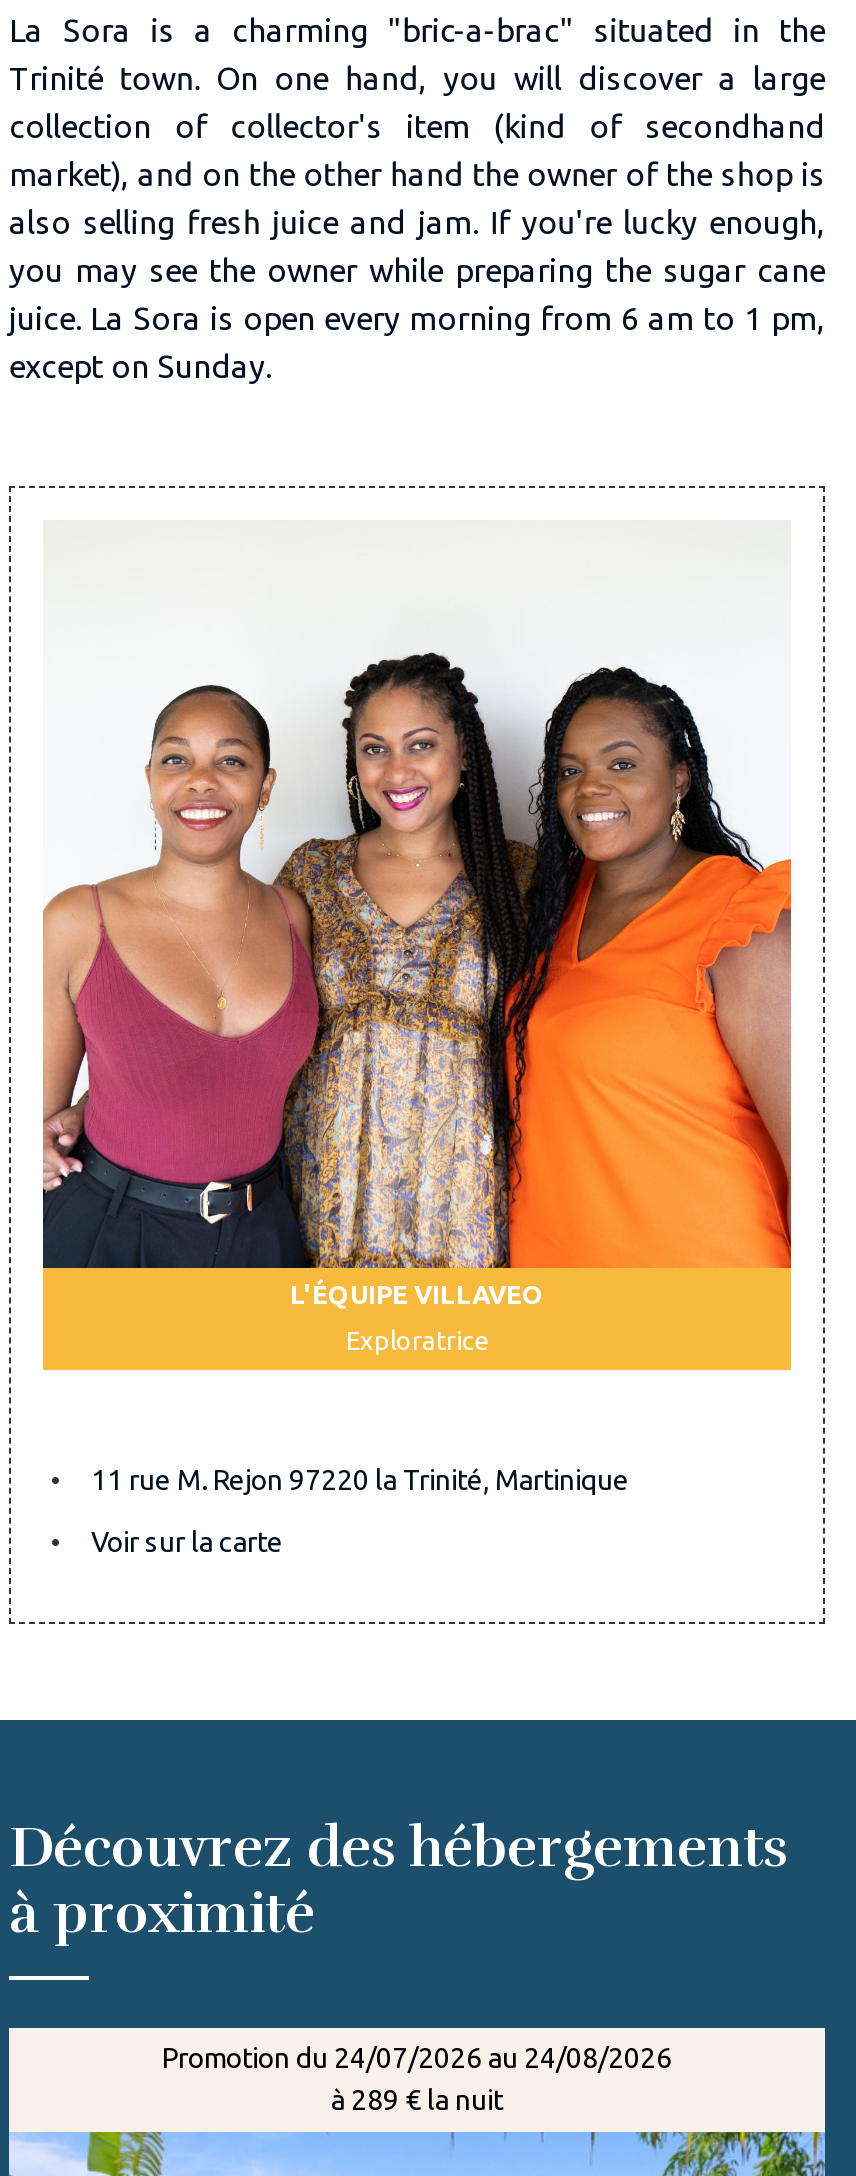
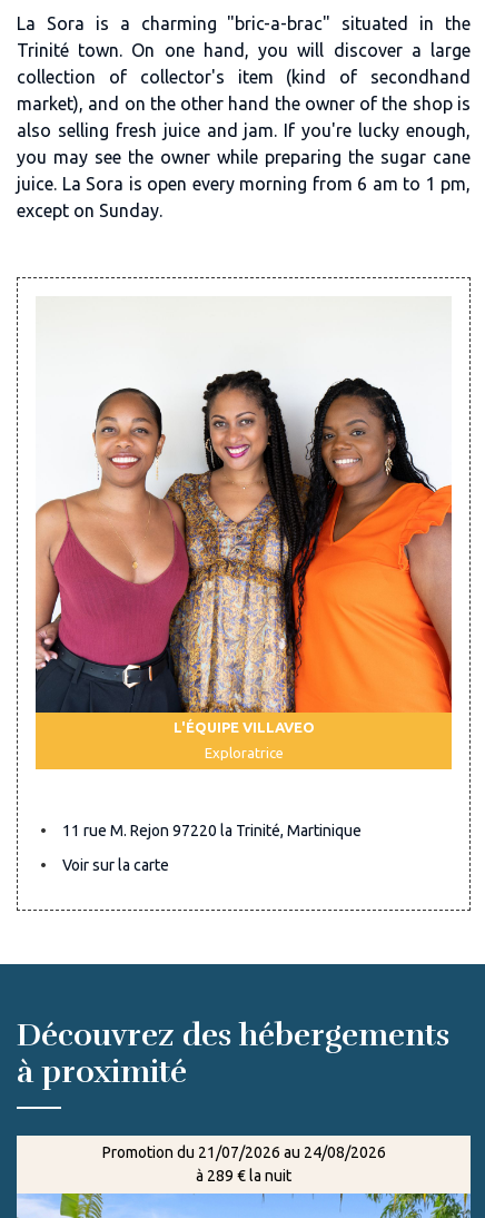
[162,2042,672,2074] Promotion du 24/07/2026 au 24/08/2026 -> [102,1143,385,1161] Promotion du 21/07/2026 au 24/08/2026

